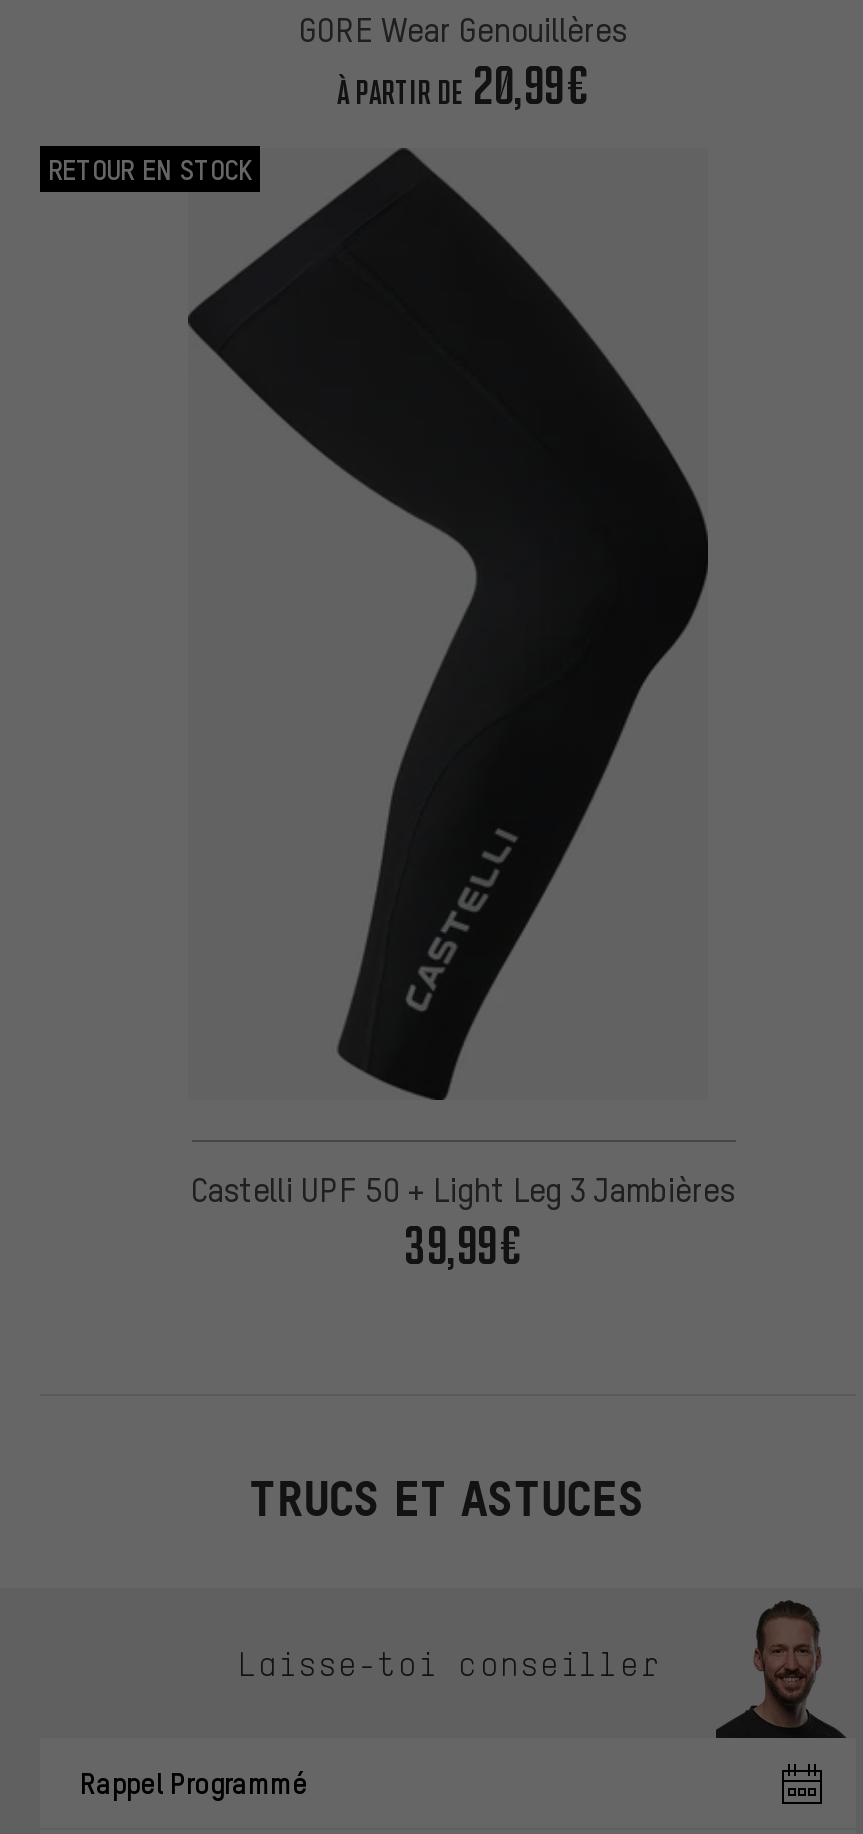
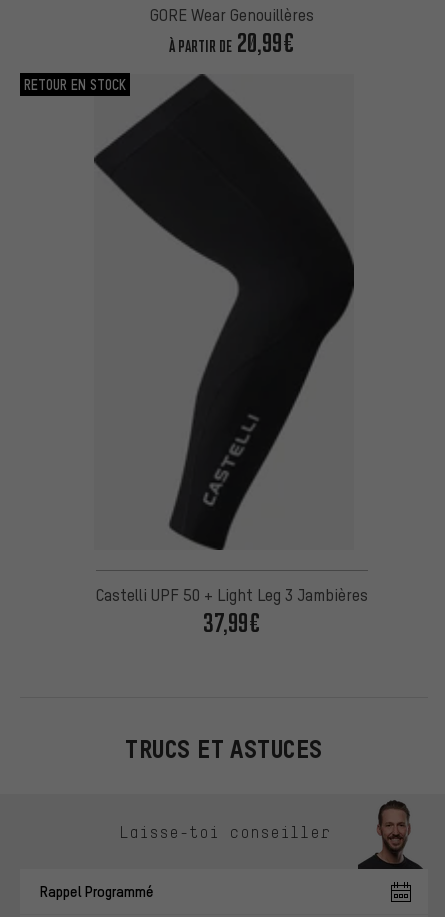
[404,1213,522,1279] 39,99€ -> [202,606,260,639] 37,99€

